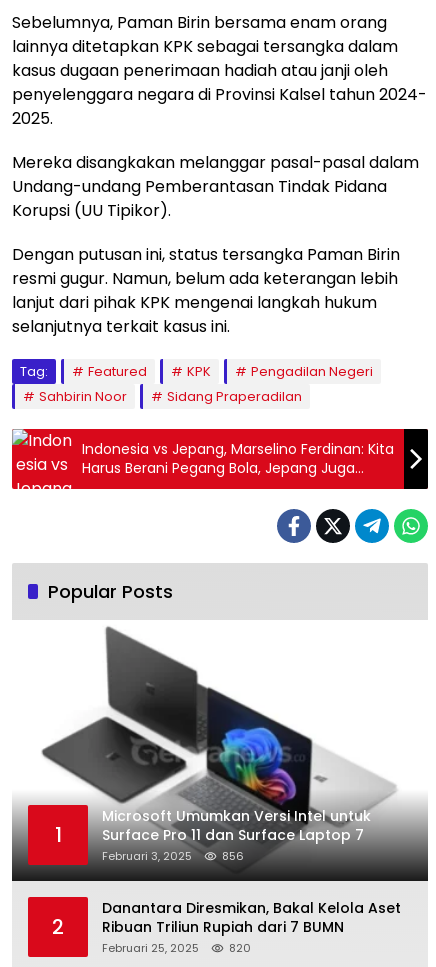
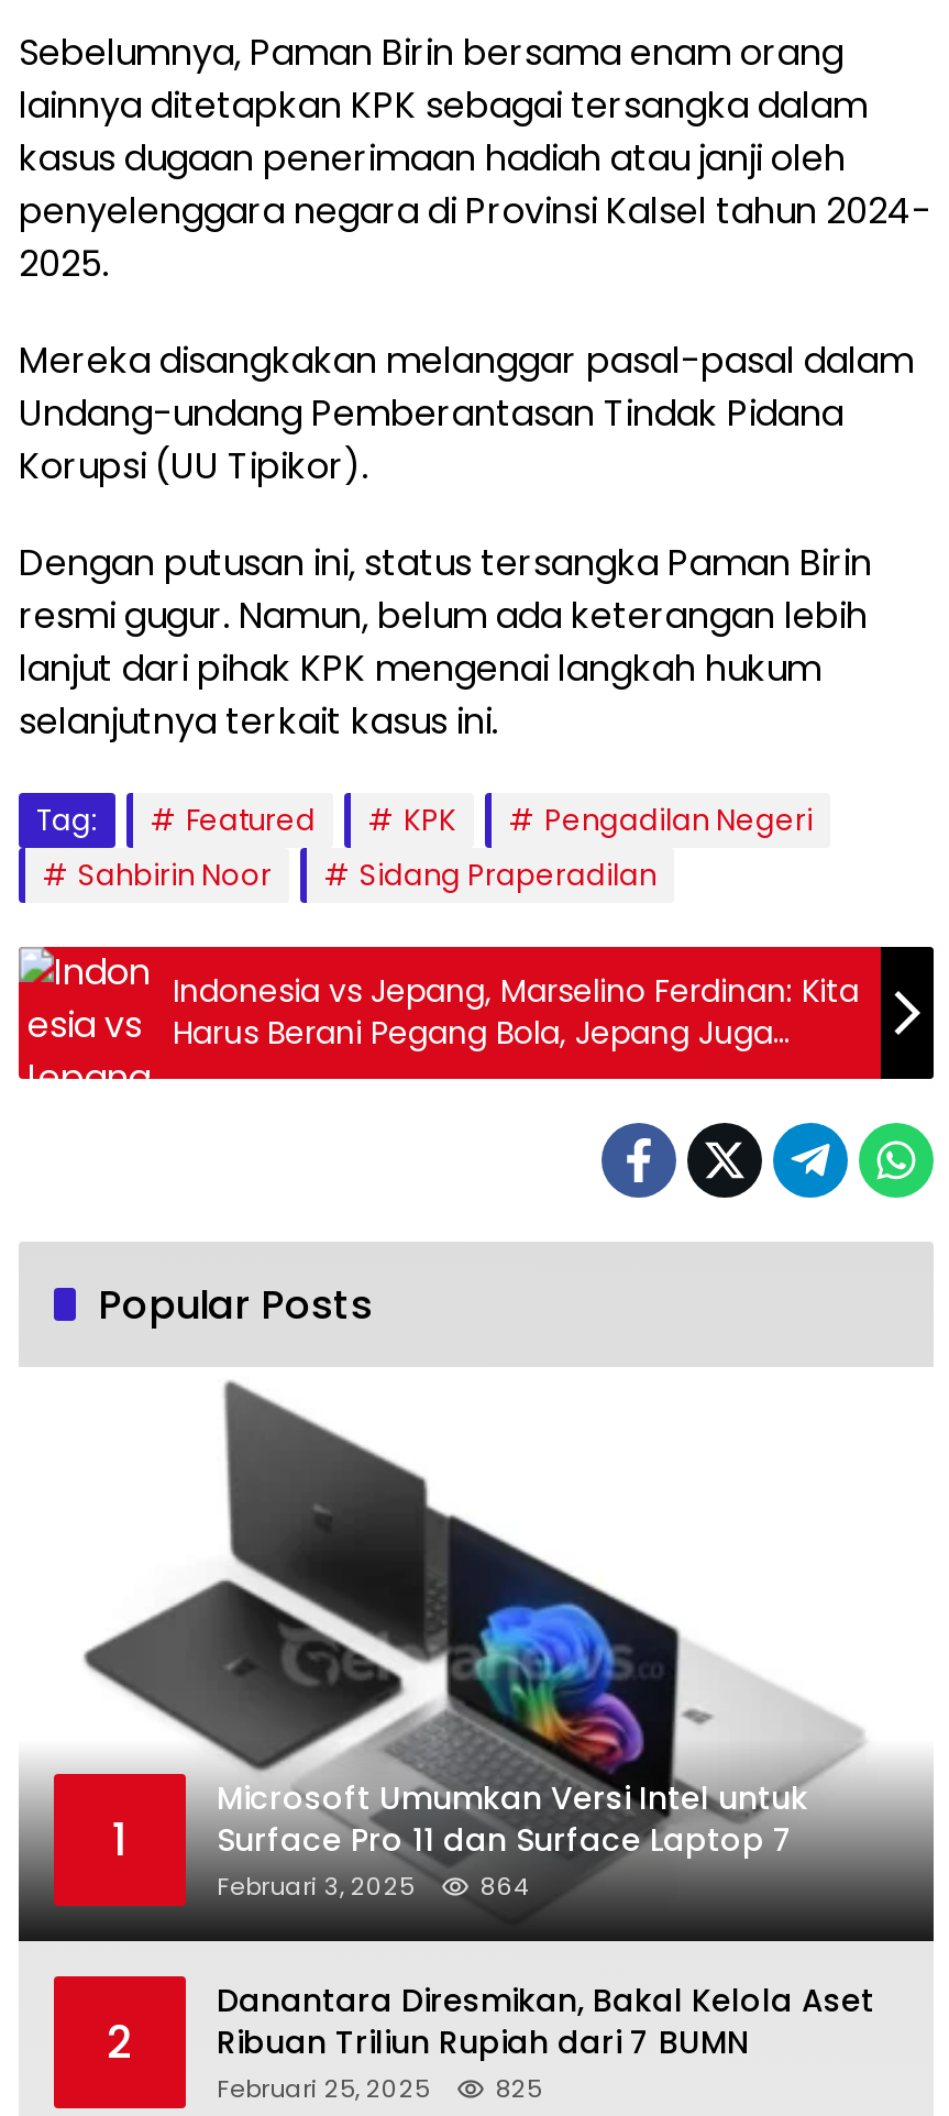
[102,848,244,864] Februari 3, 2025 856 -> [217,1869,529,1904] Februari 3, 2025 864
[102,940,251,956] Februari 25, 2025 820 -> [217,2071,542,2106] Februari 25, 2025 825

